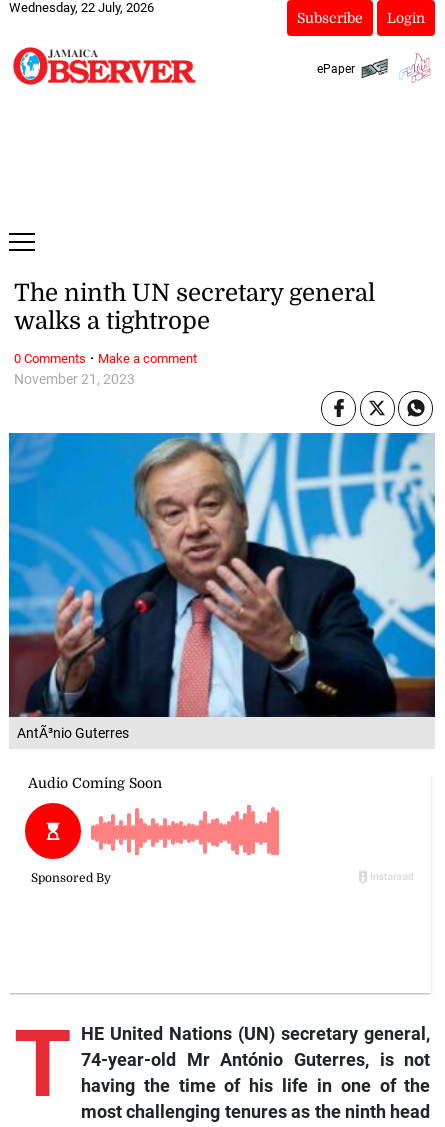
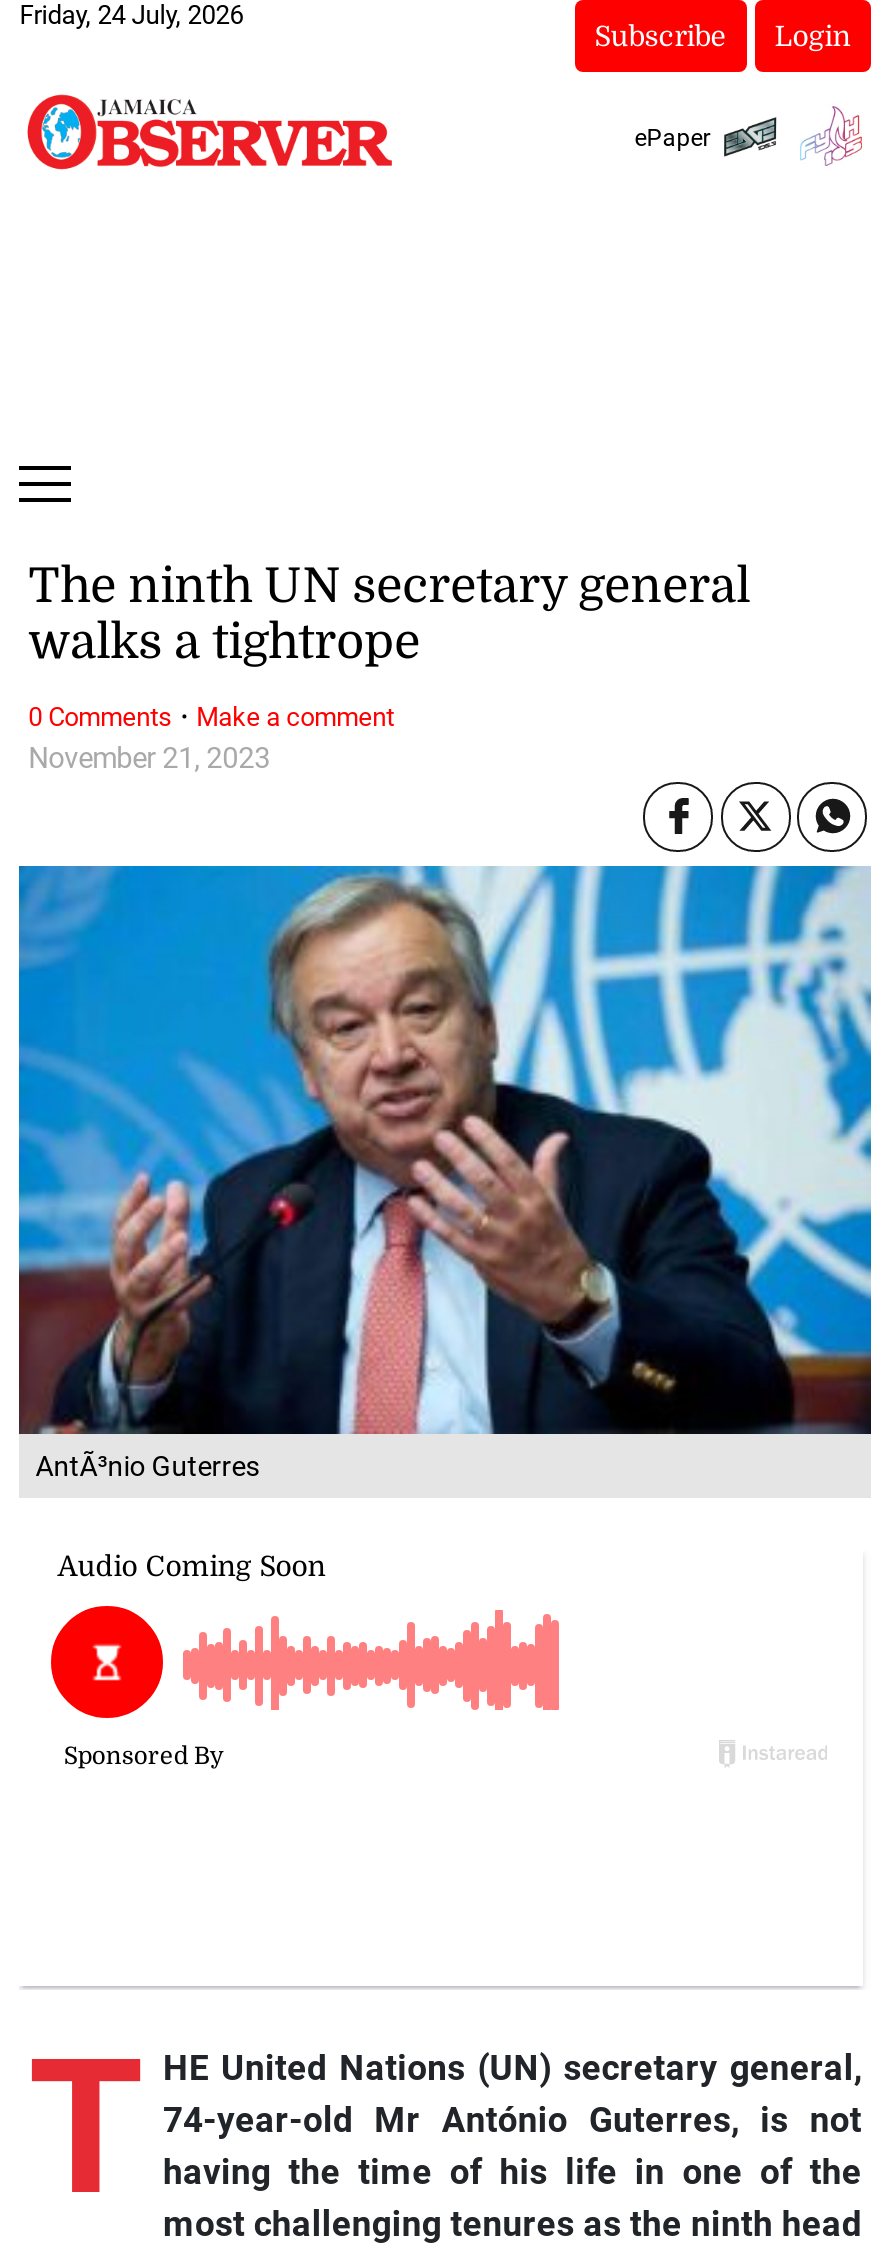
[9,0,154,15] Wednesday, 22 July, 2026 -> [19,0,243,30] Friday, 24 July, 2026

